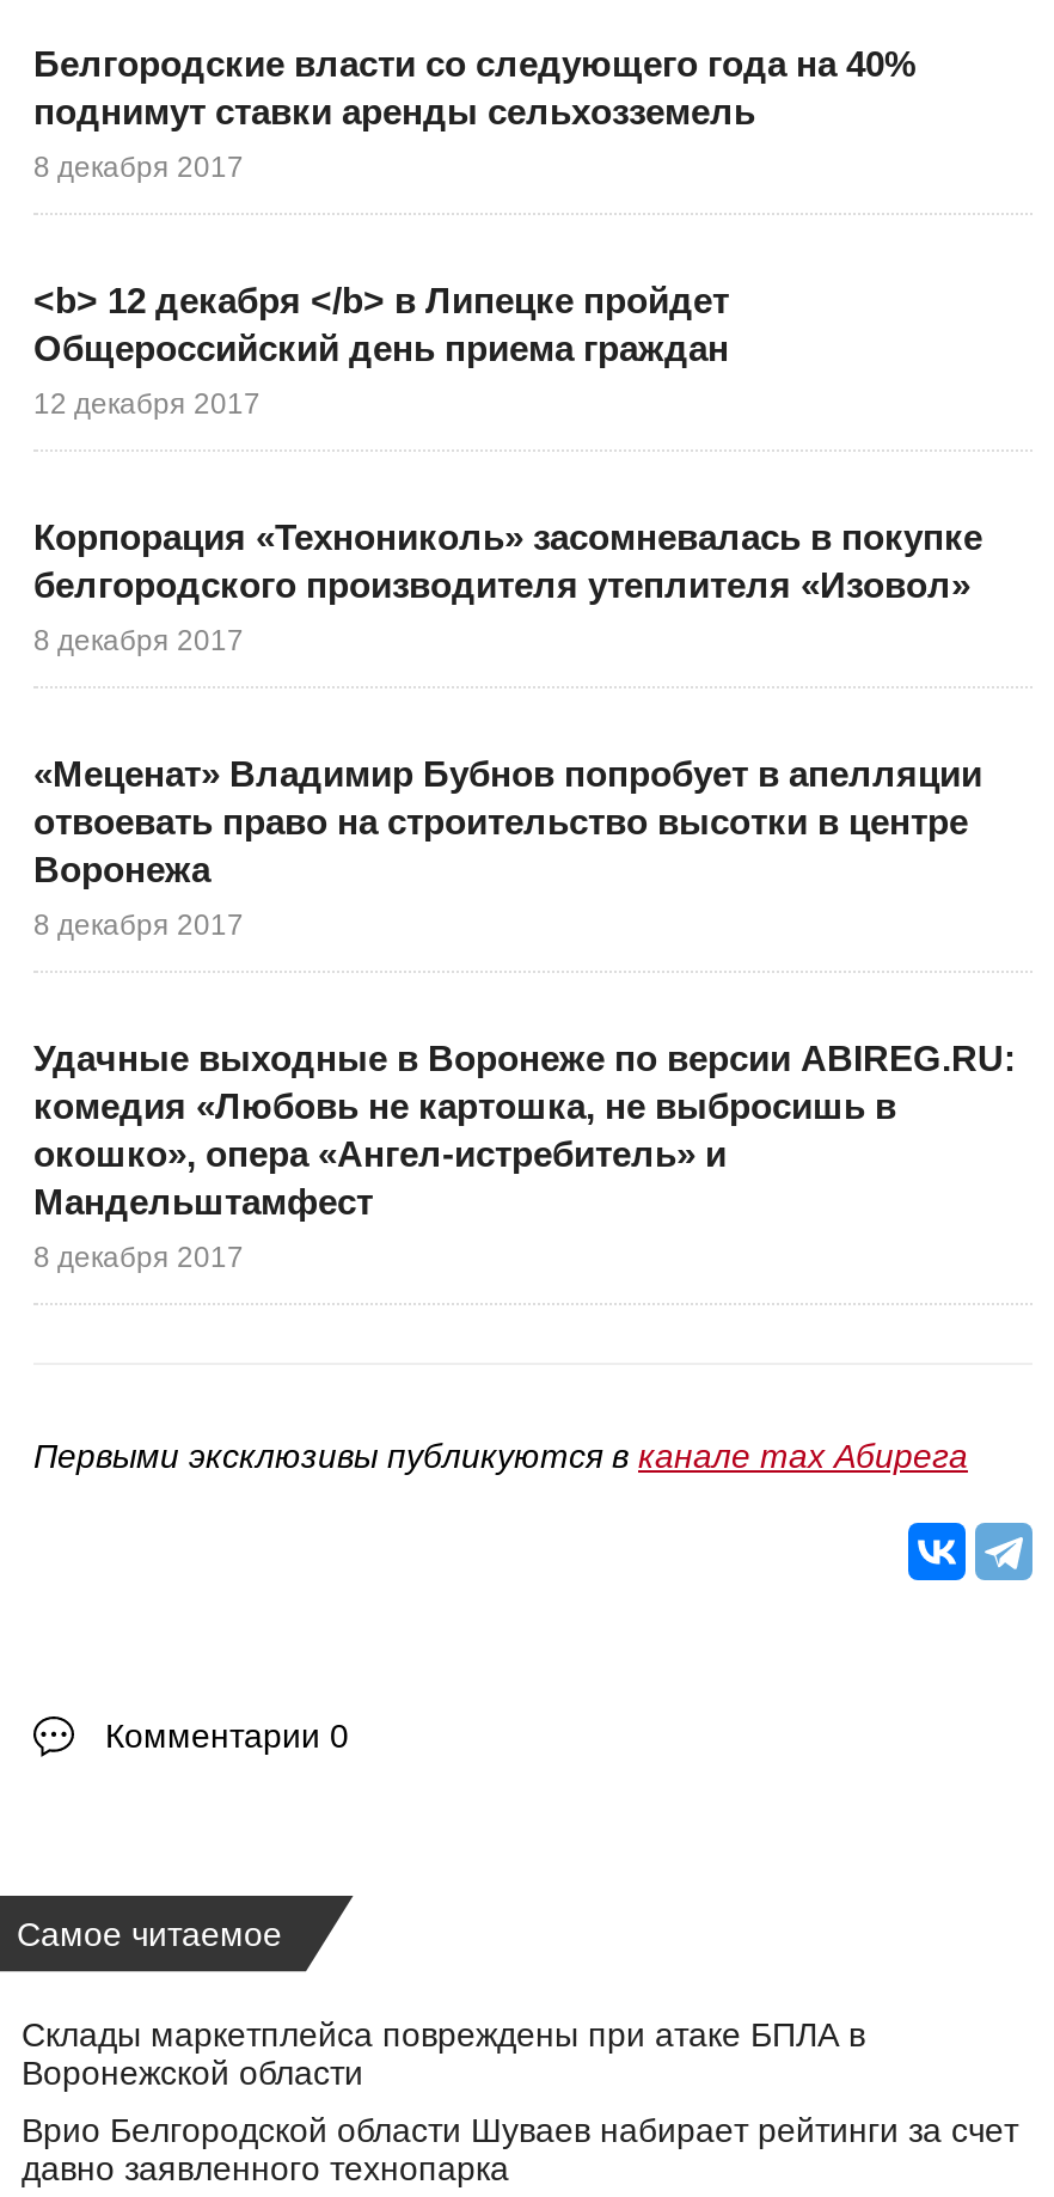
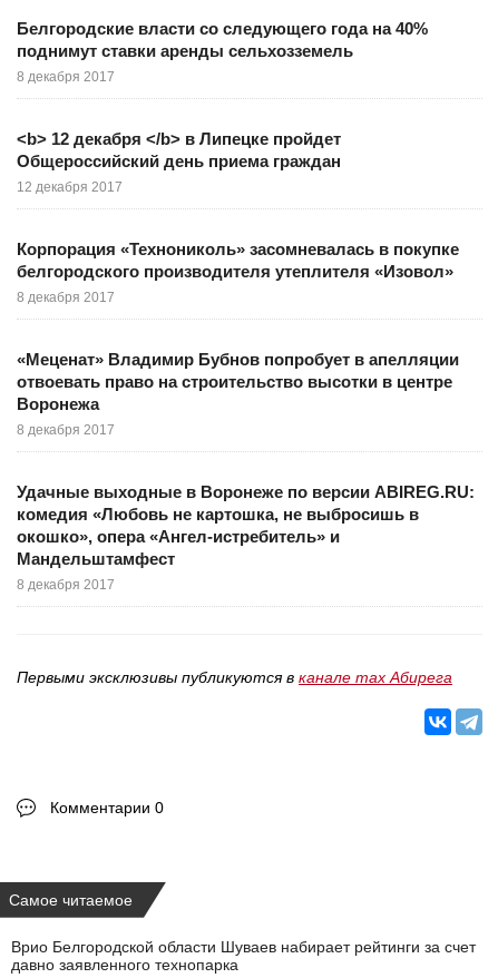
[22,2014,865,2091] Склады маркетплейса повреждены при атаке БПЛА в | Воронежской области -> none

